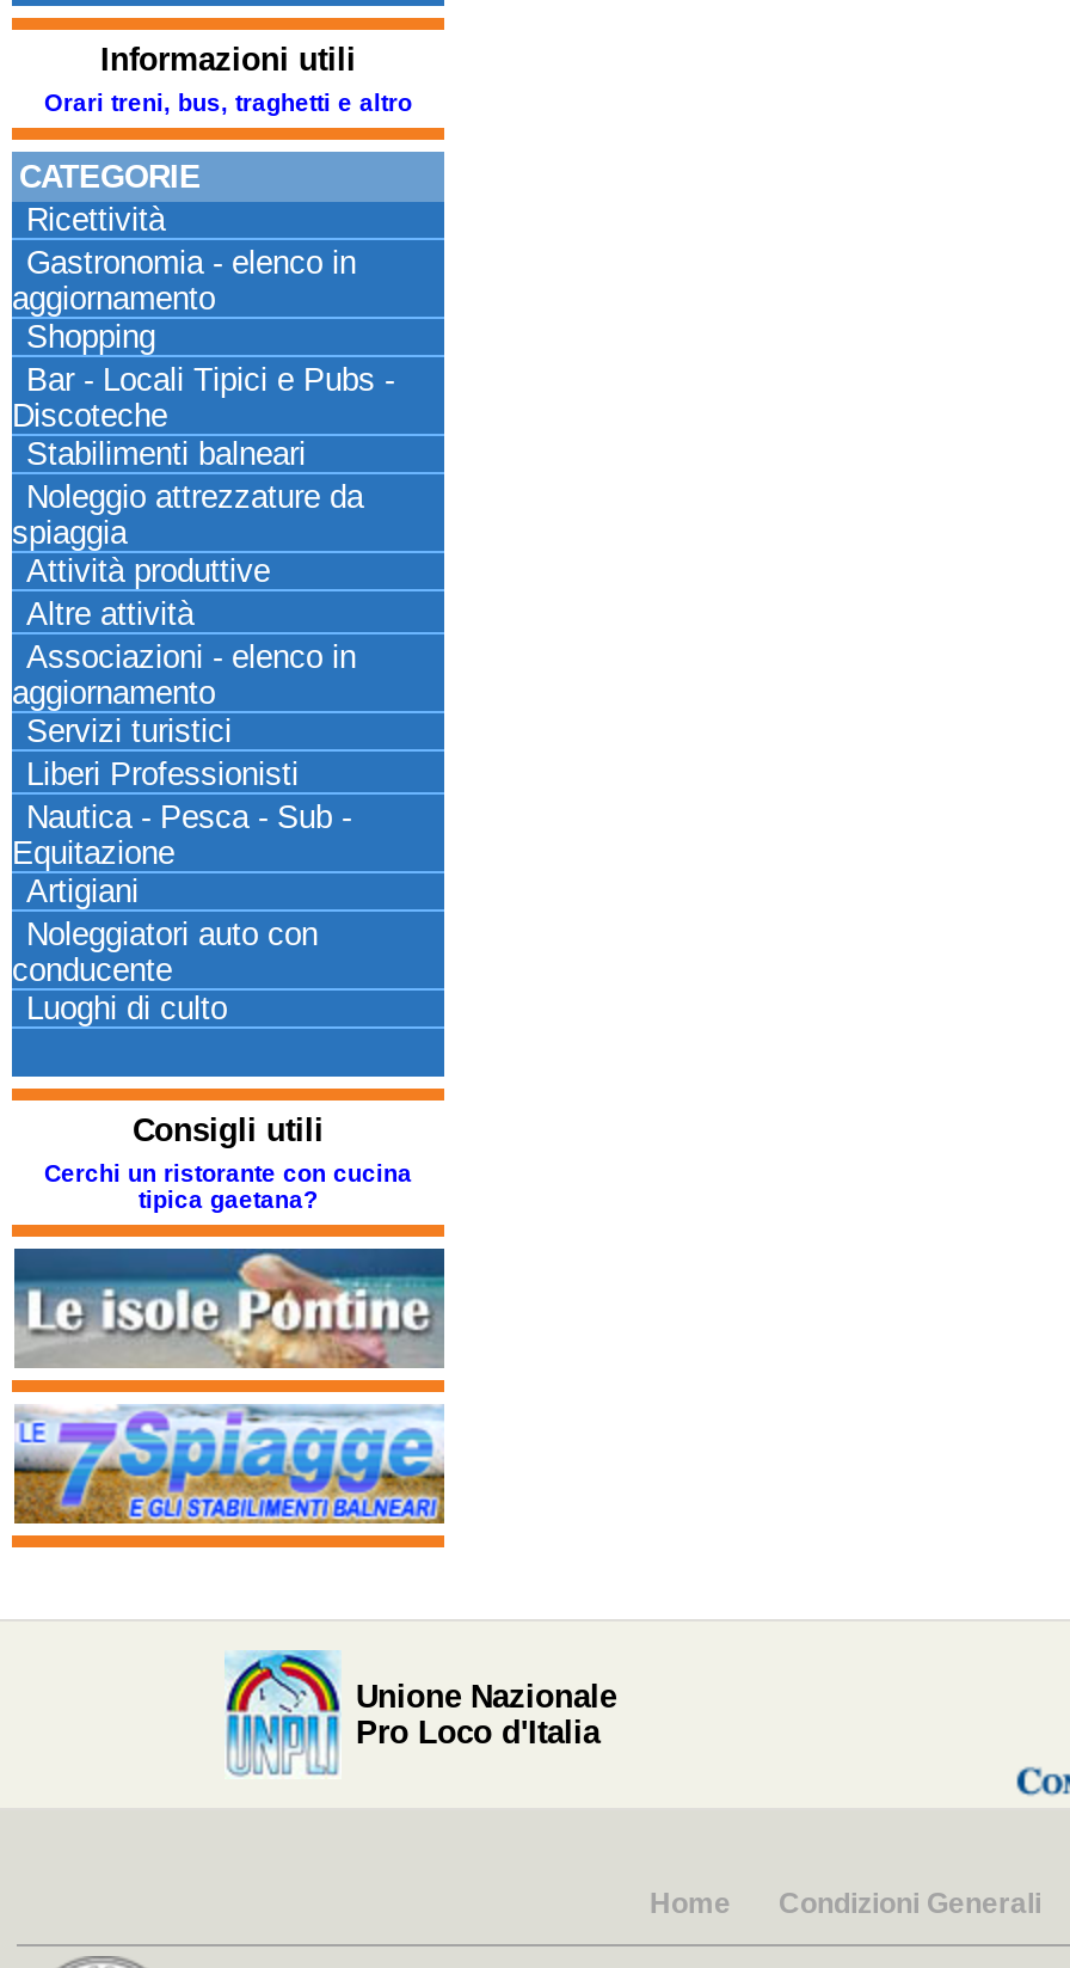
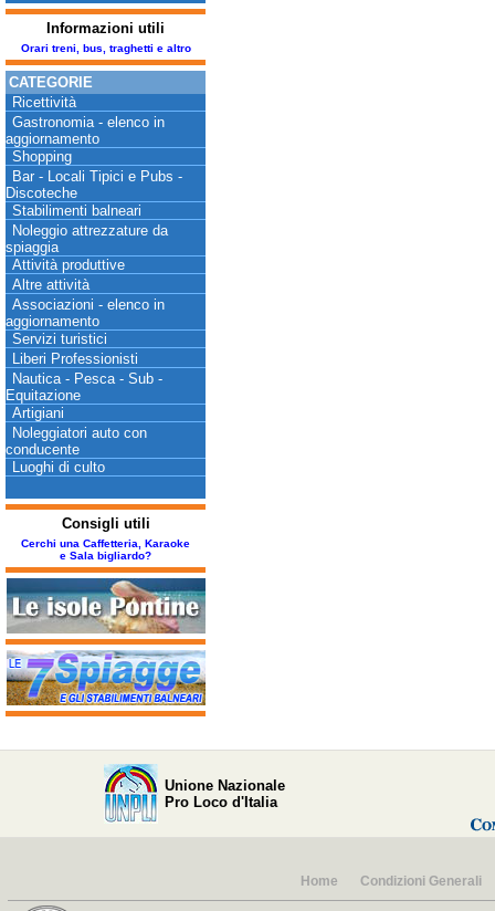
[44,1160,412,1213] Cerchi un ristorante con cucina | tipica gaetana? -> [21,537,190,562] Cerchi una Caffetteria, Karaoke | e Sala bigliardo?

